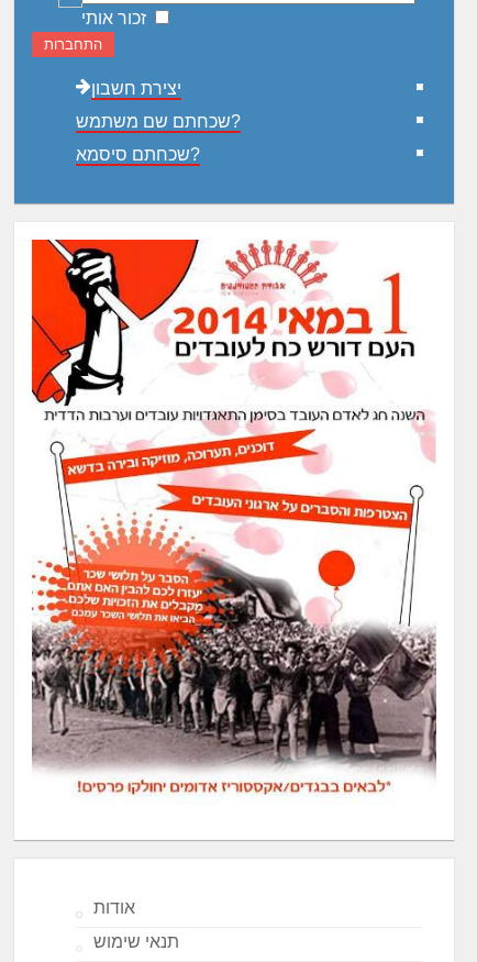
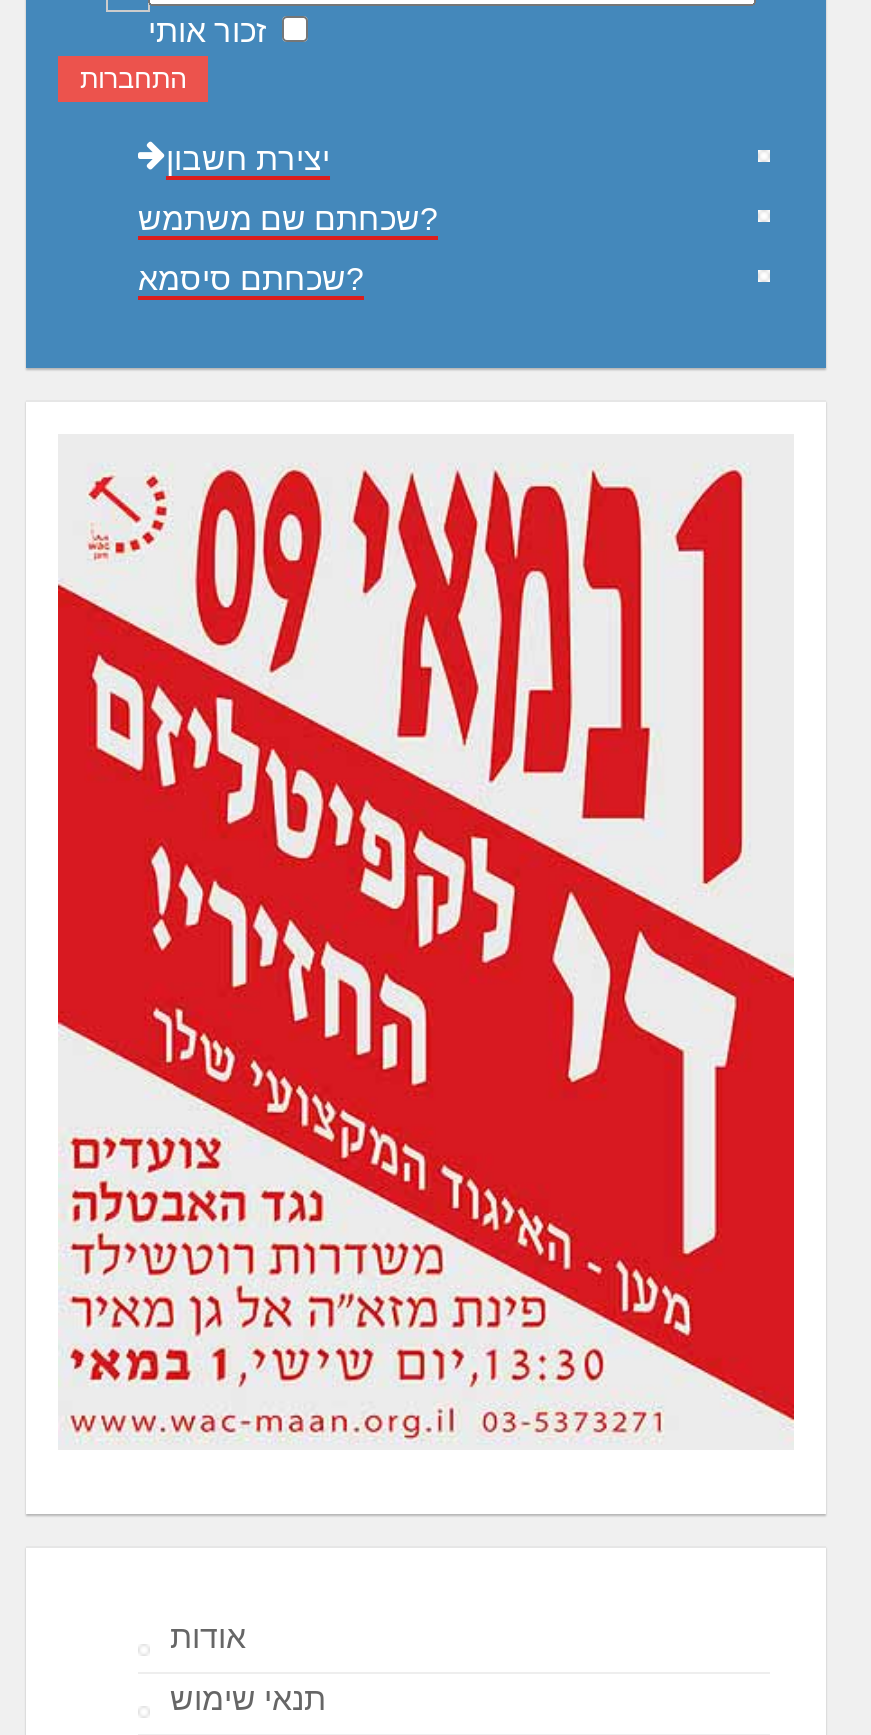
[31,239,437,795] [image] -> [56,434,796,1442] [image]

